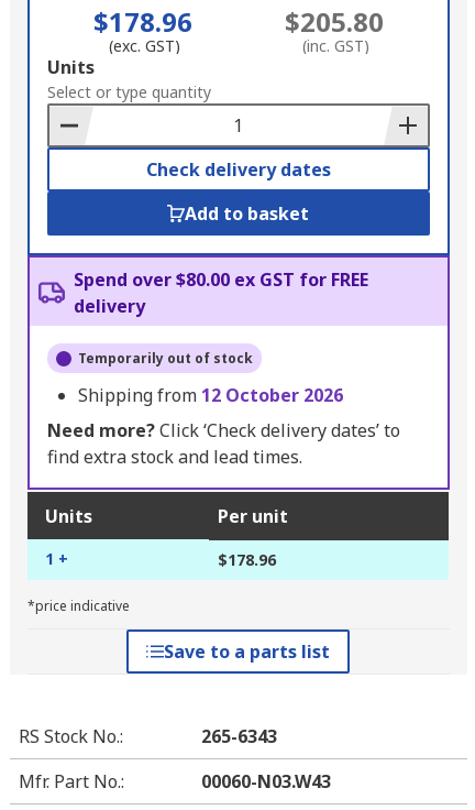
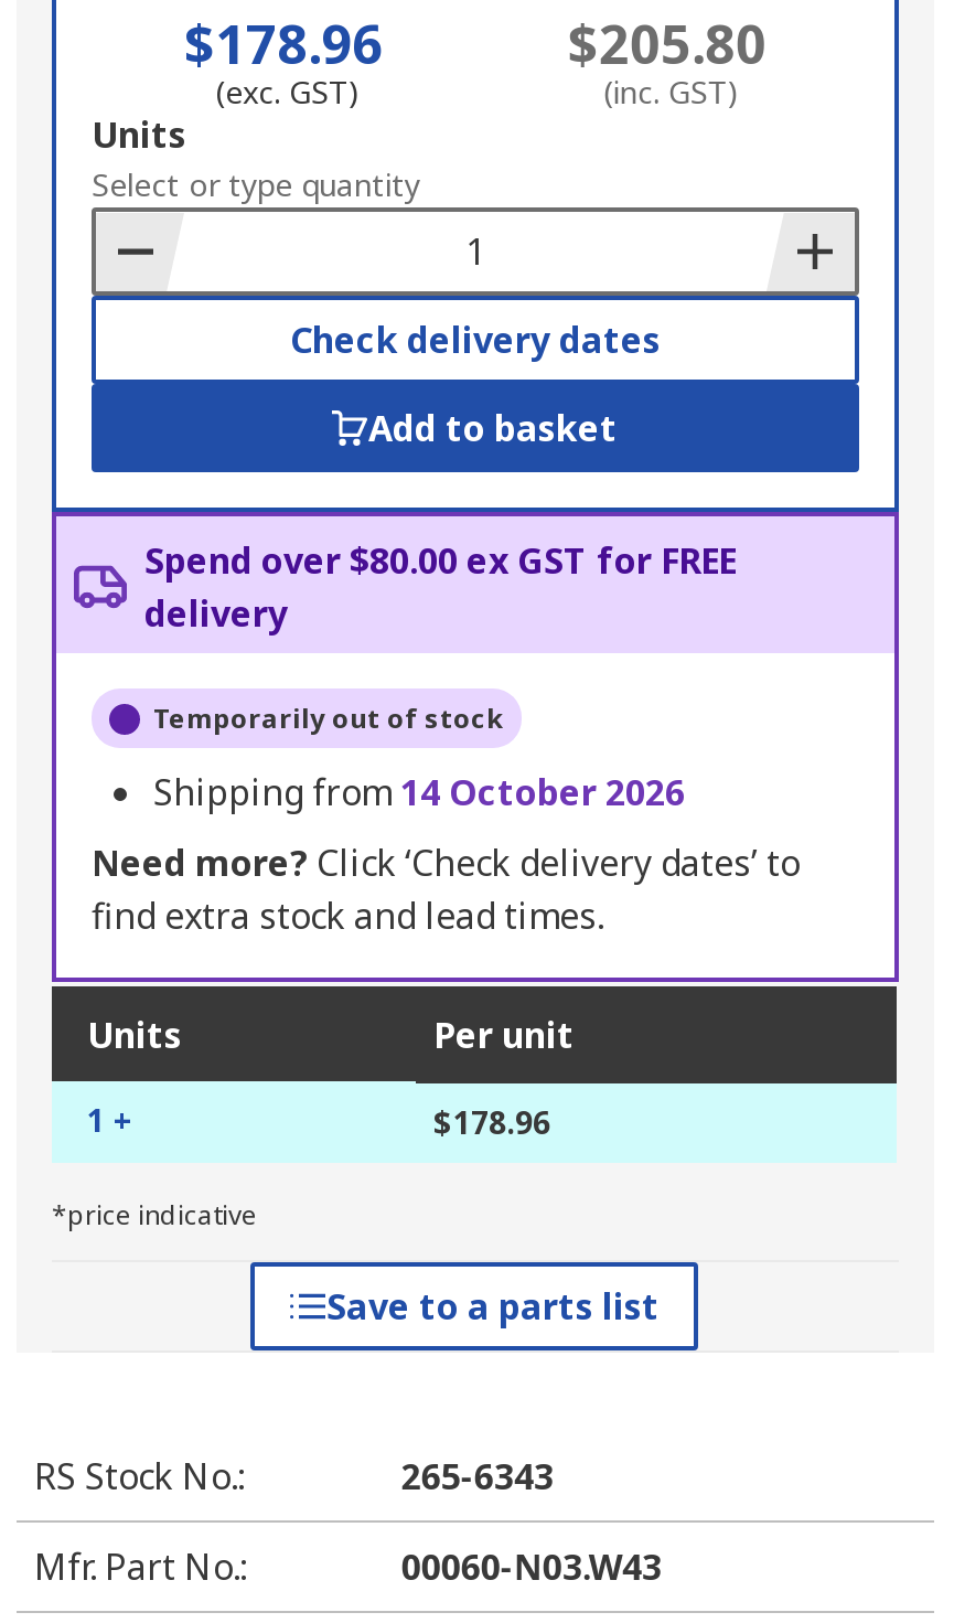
[78,384,343,408] Shipping from 12 October 2026 -> [153,769,685,818] Shipping from 14 October 2026

